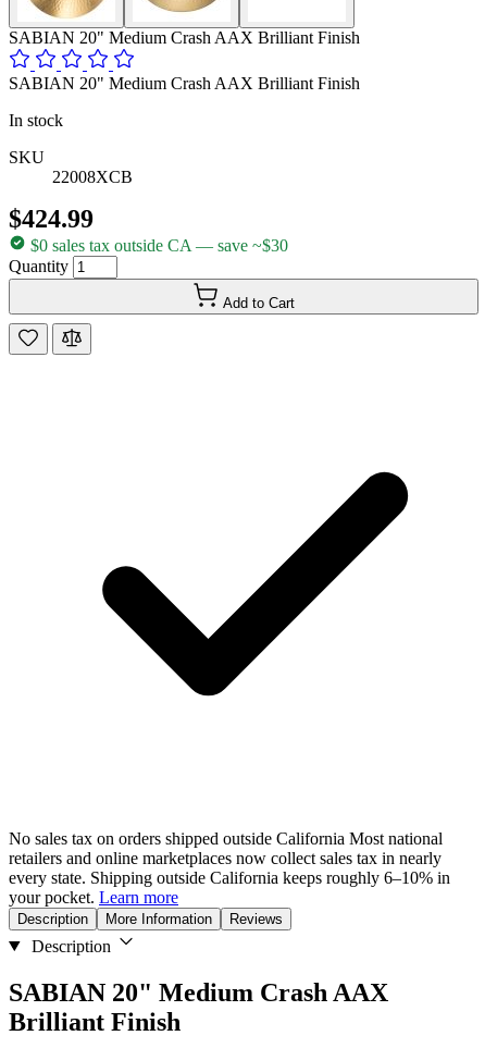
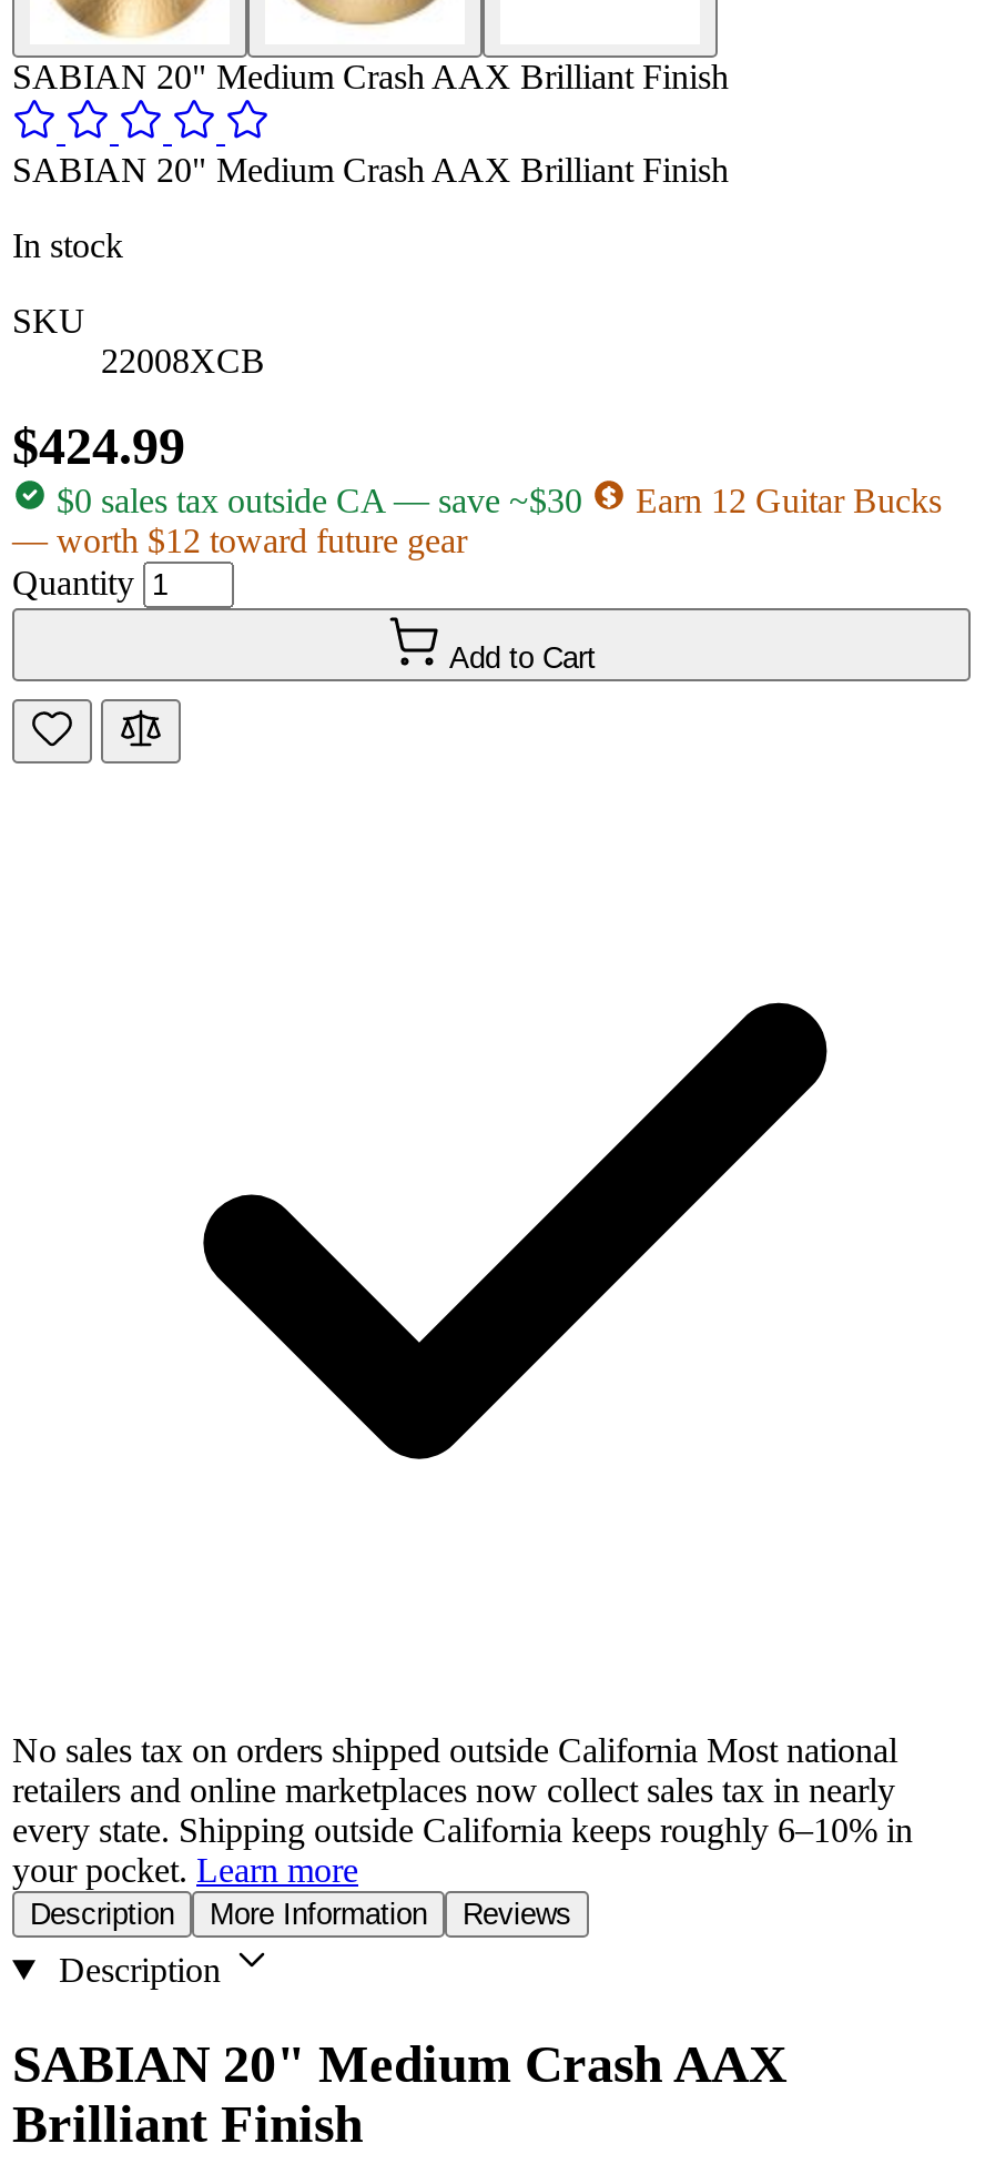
none -> [12,481,942,559] Earn 12 Guitar Bucks | — worth $12 toward future gear

